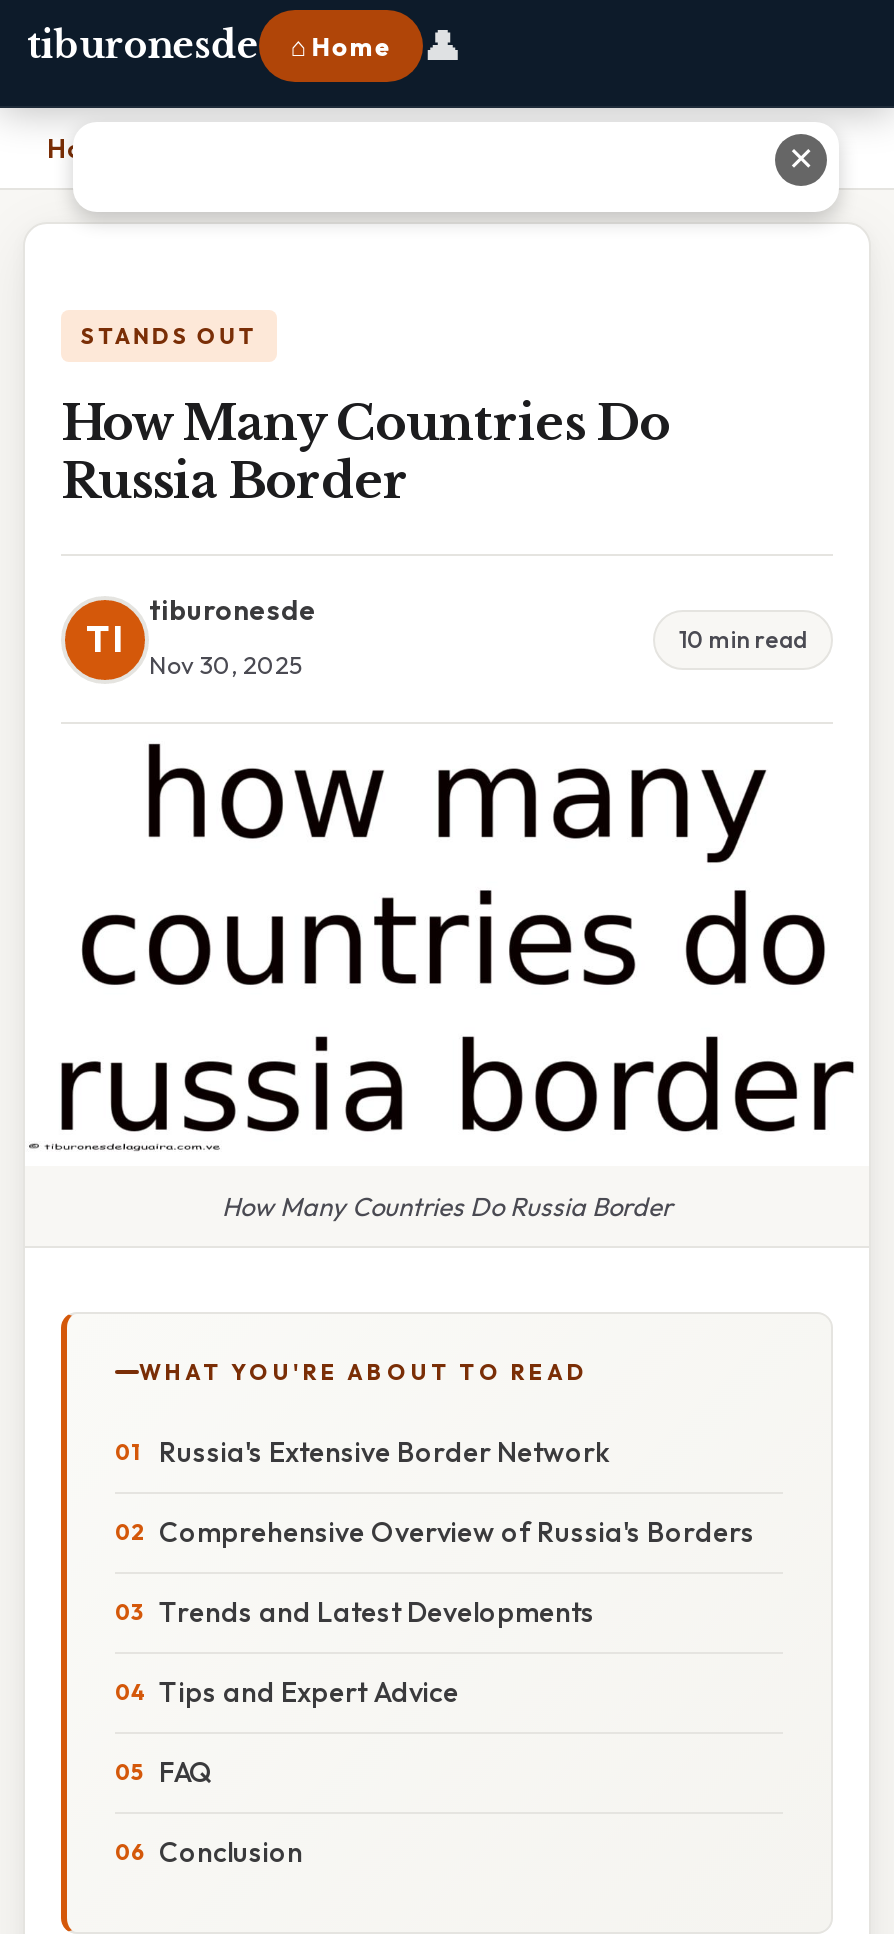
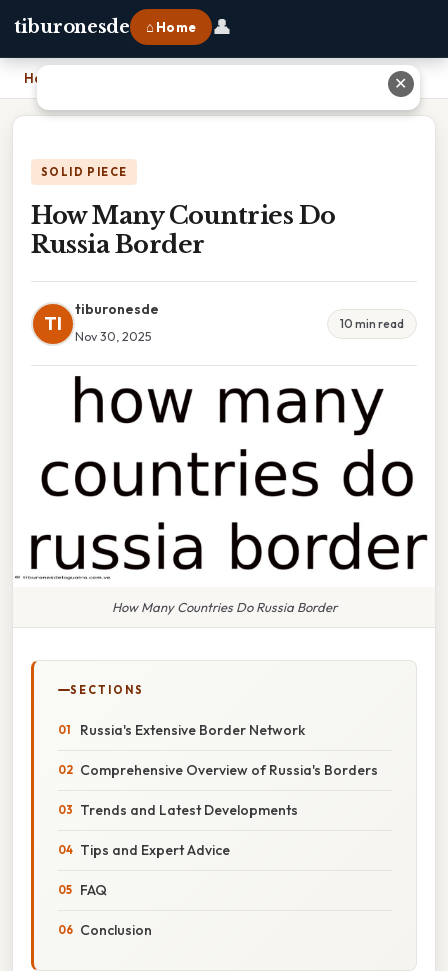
[81,322,257,350] STANDS OUT -> [41,165,127,179] SOLID PIECE
[139,1358,589,1386] WHAT YOU'RE ABOUT TO READ -> [70,683,144,697] SECTIONS

